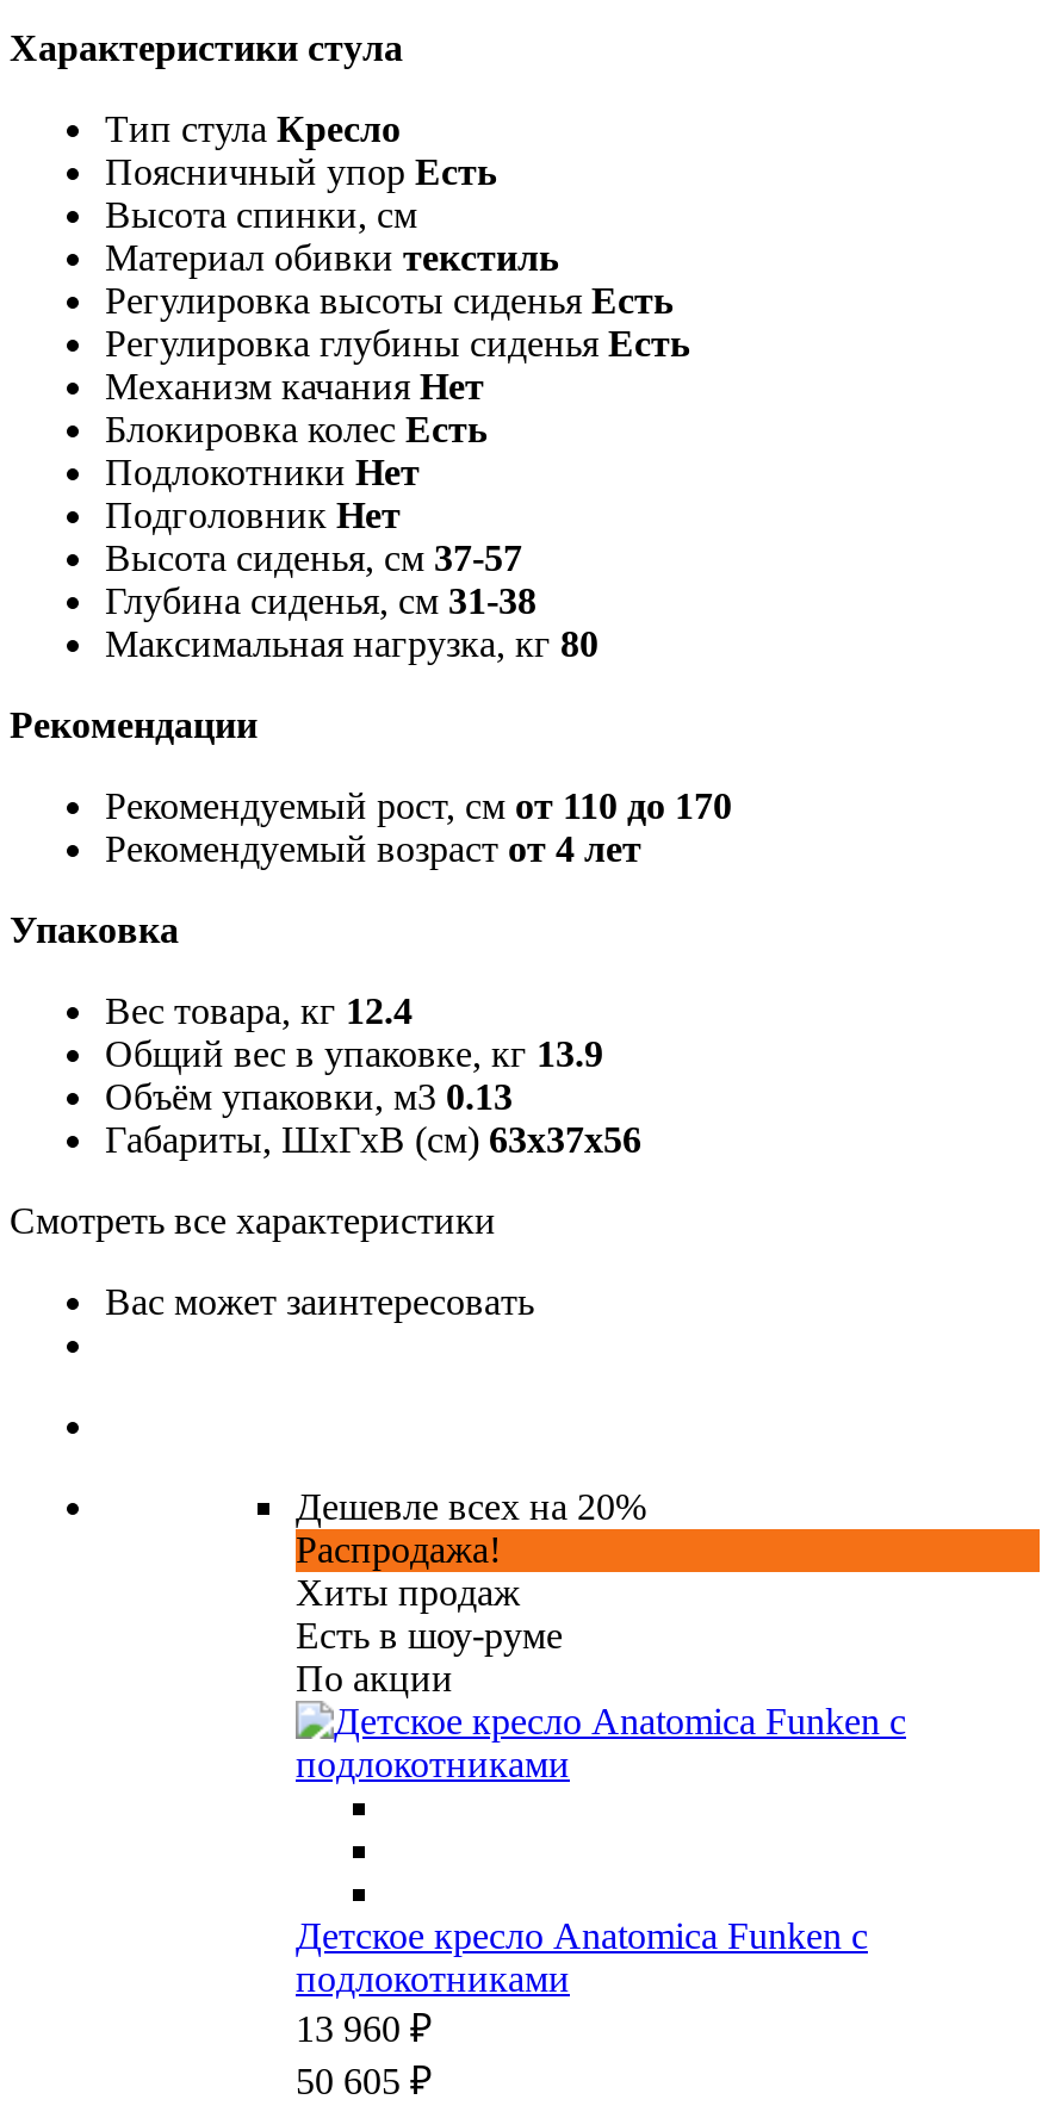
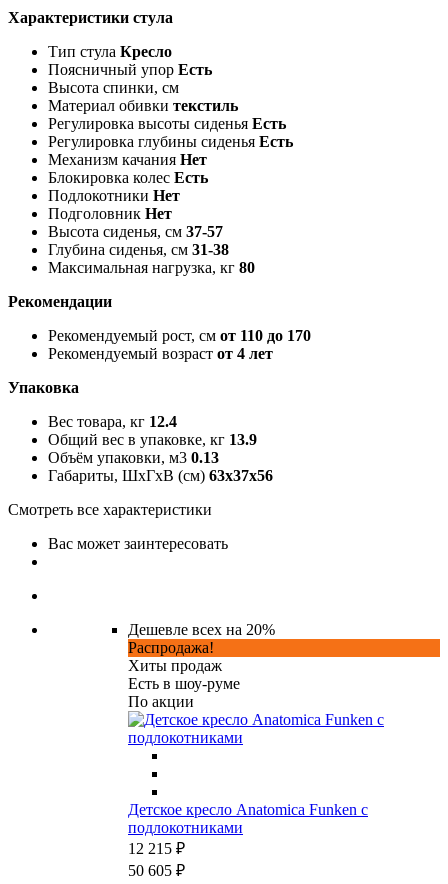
[296,2008,432,2049] 13 960 ₽ -> [128,840,185,857] 12 215 ₽

